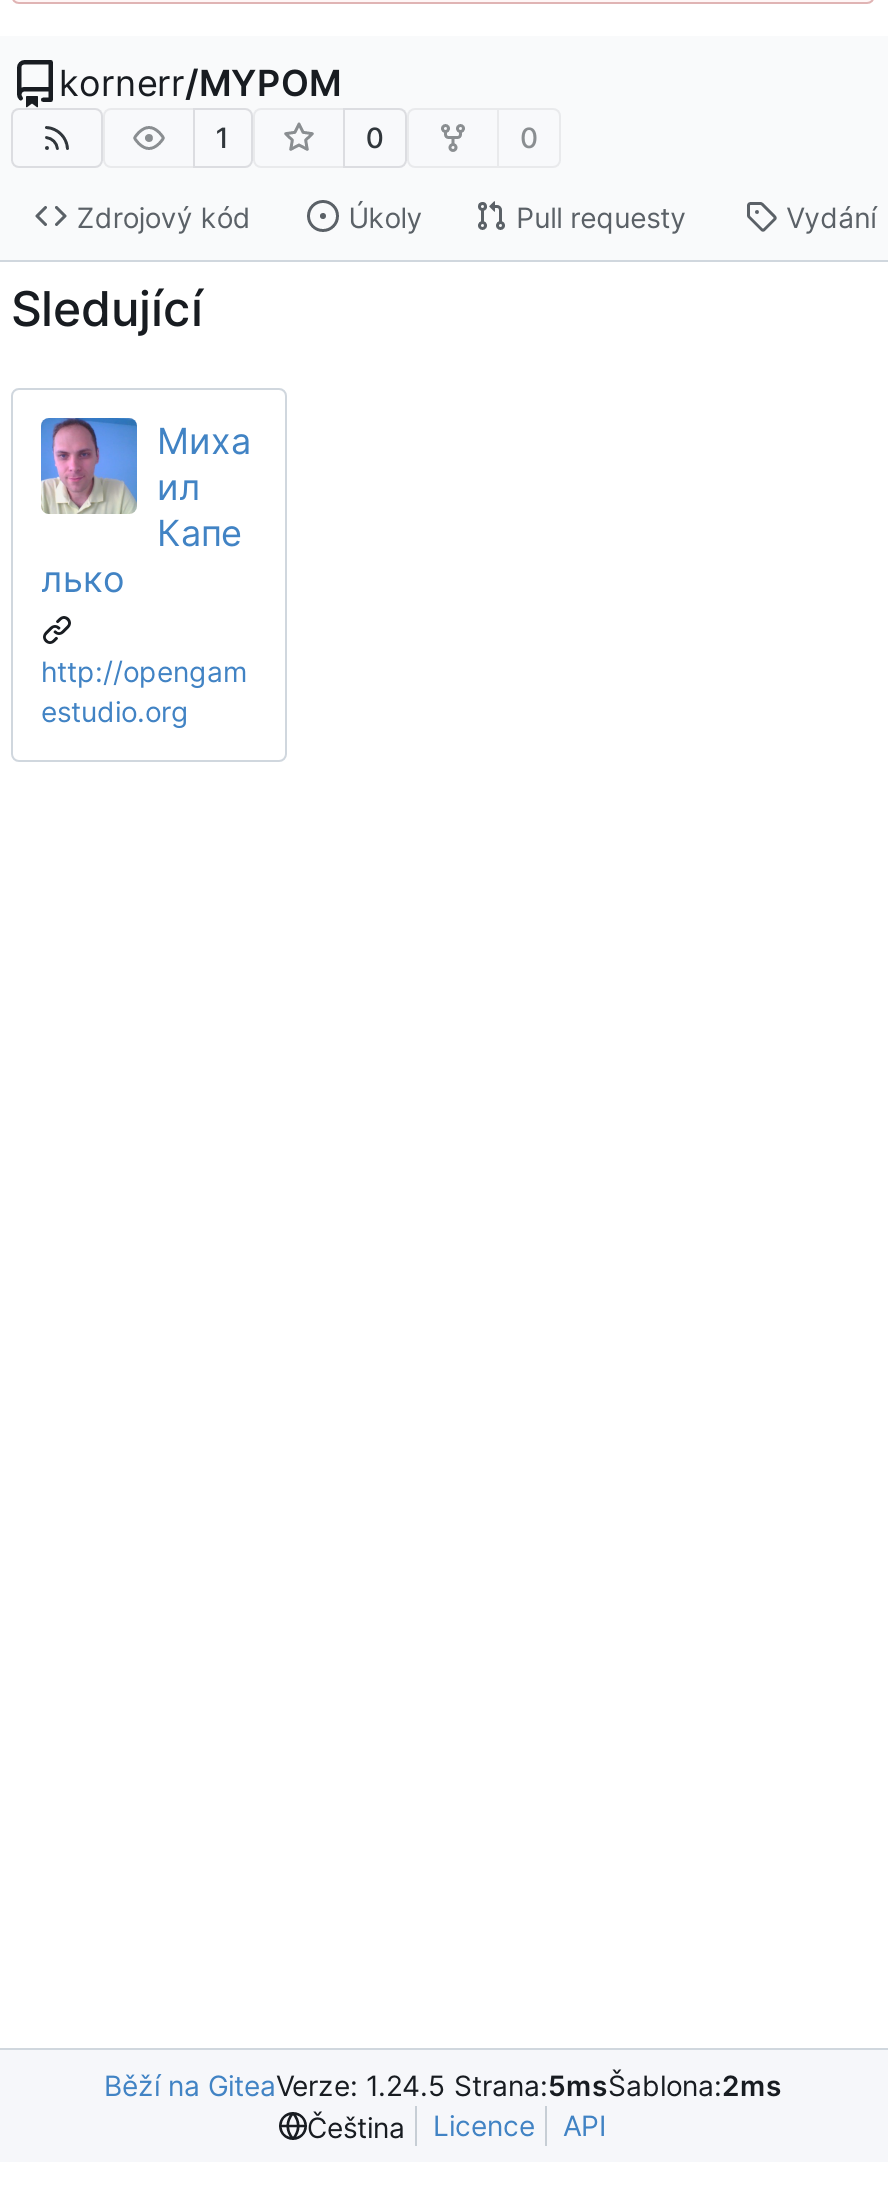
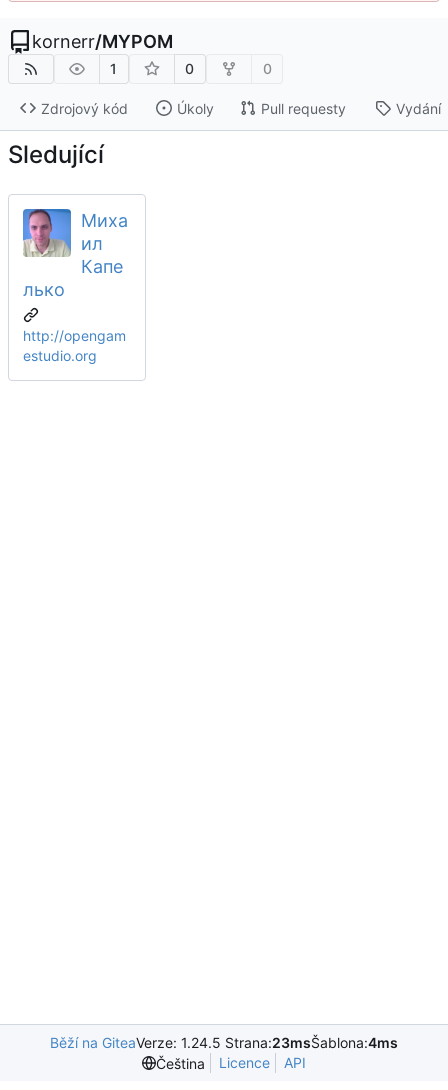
[104,2068,782,2102] Běží na GiteaVerze: 1.24.5 Strana:5msŠablona:2ms -> [50,1034,398,1051] Běží na GiteaVerze: 1.24.5 Strana:23msŠablona:4ms

